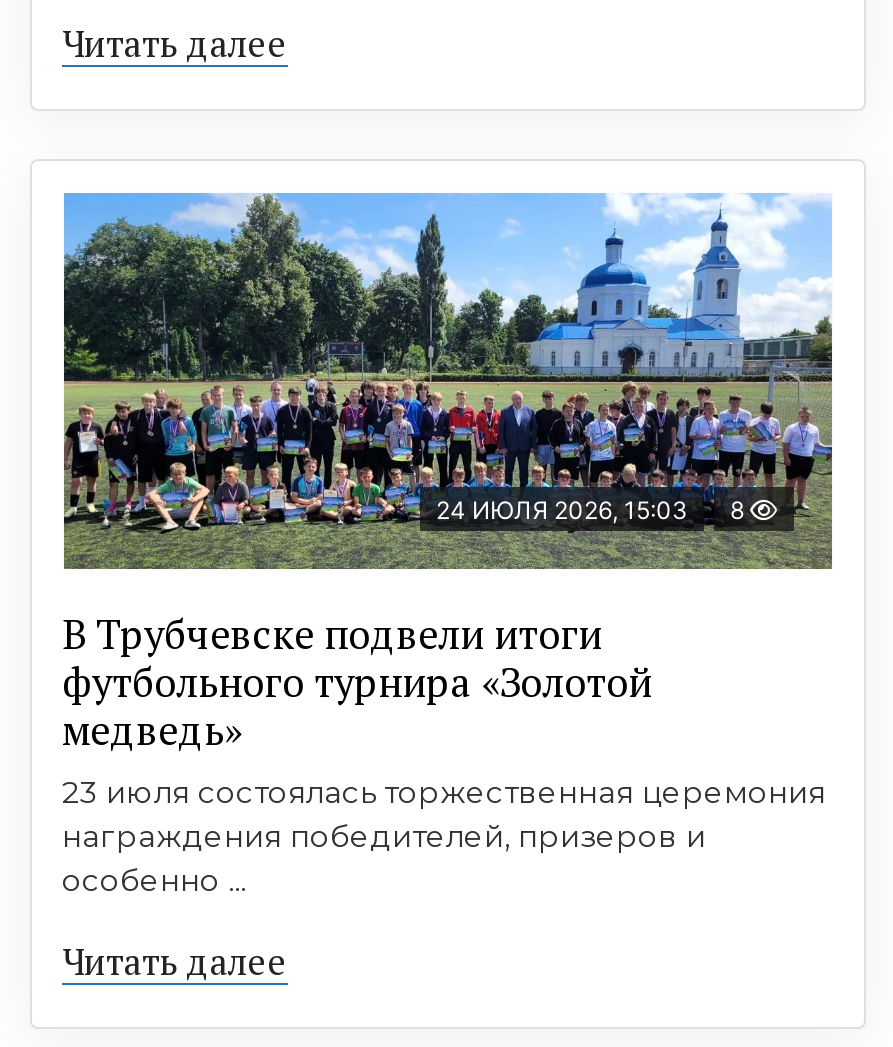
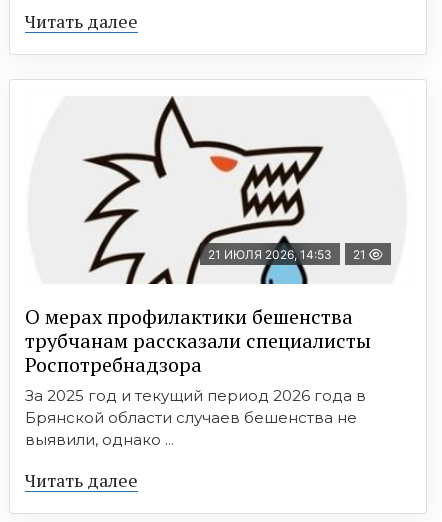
[62,191,834,571] [image] | 24 ИЮЛЯ 2026, 15:03 | 8 -> [26,96,410,285] [image] | 21 ИЮЛЯ 2026, 14:53 | 21
[62,606,826,898] В Трубчевске подвели итоги | футбольного турнира «Золотой | медведь» | 23 июля состоялась торжественная церемония | награждения победителей, призеров и | особенно ... -> [25,303,371,449] О мерах профилактики бешенства | трубчанам рассказали специалисты | Роспотребнадзора | За 2025 год и текущий период 2026 года в | Брянской области случаев бешенства не | выявили, однако ...

